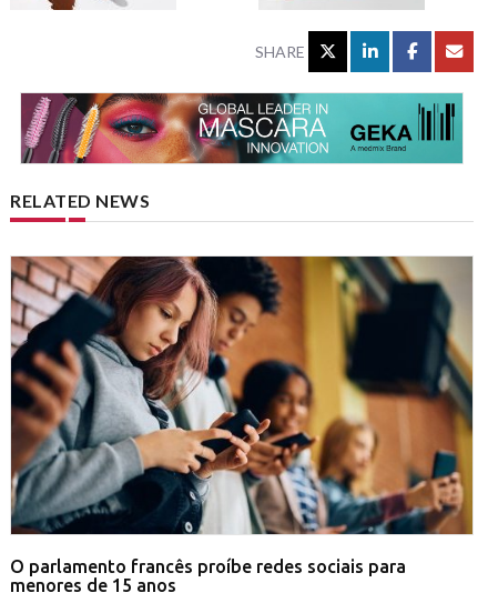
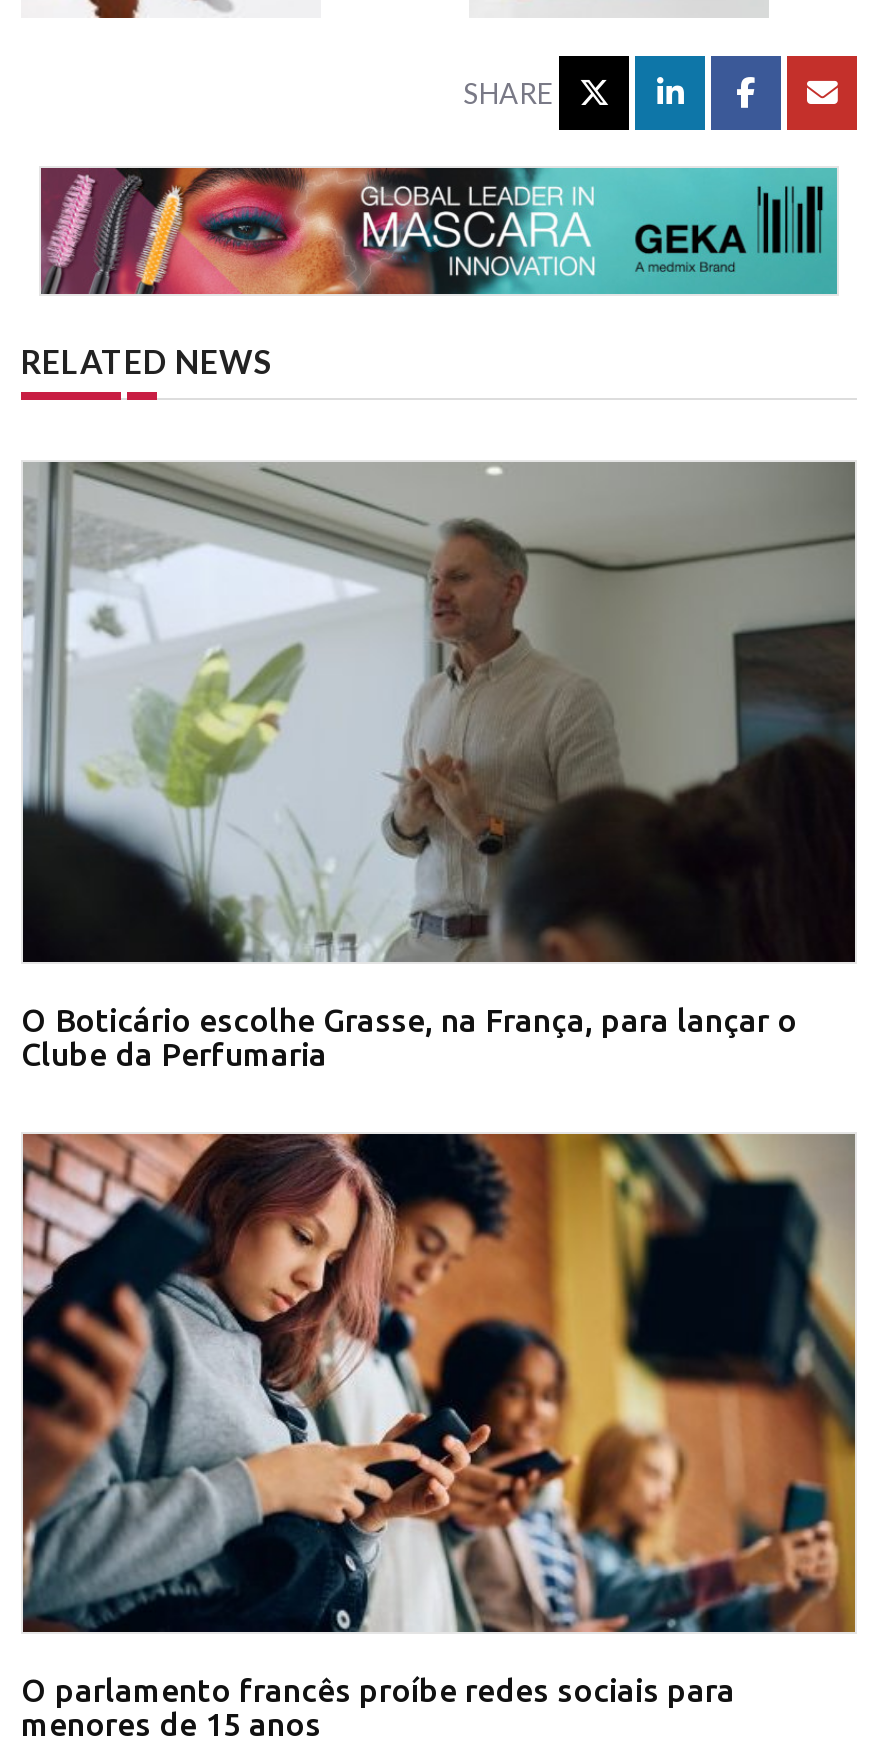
none -> [21,460,857,1071] [image] | O Boticário escolhe Grasse, na França, para lançar o | Clube da Perfumaria

